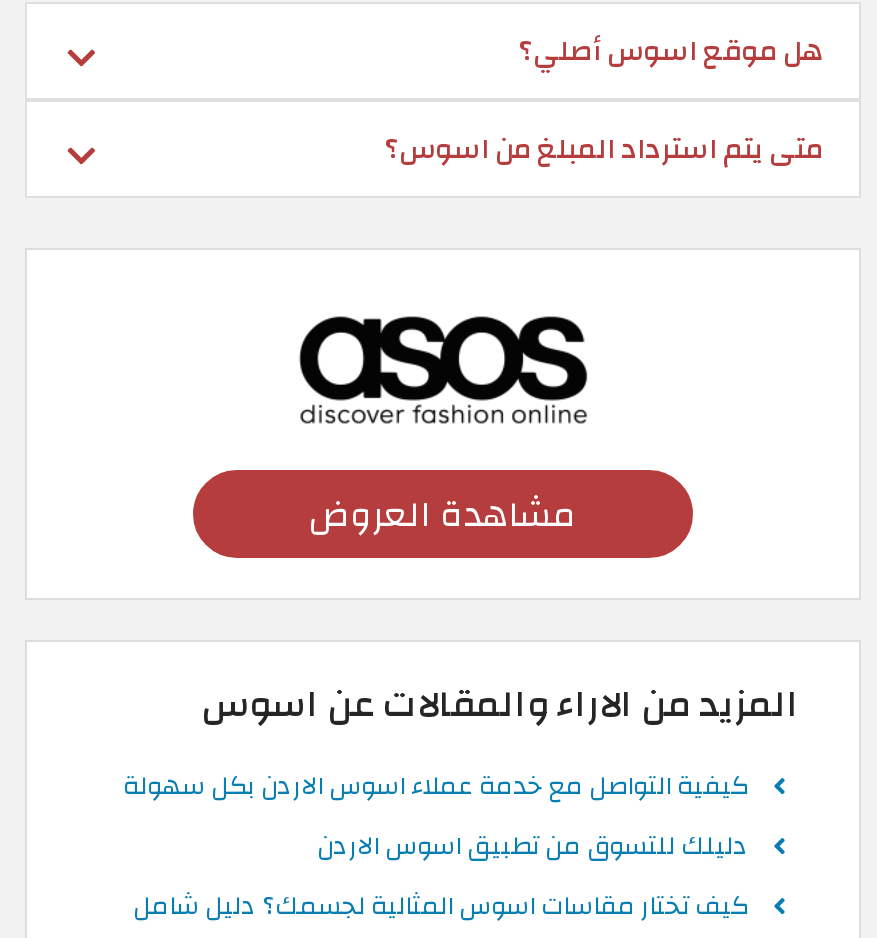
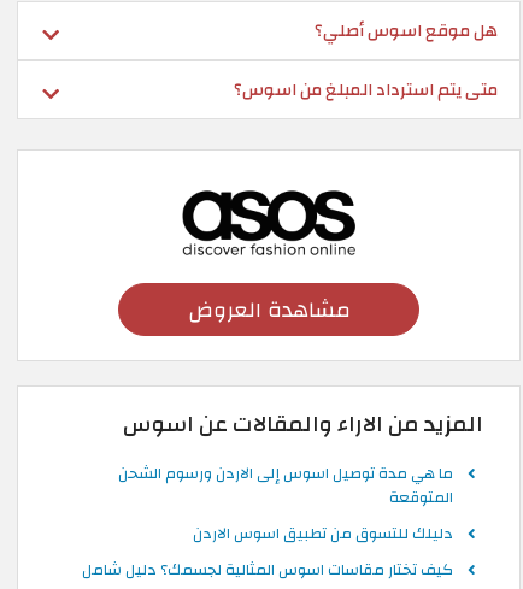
[123,761,749,809] كيفية التواصل مع خدمة عملاء اسوس الاردن بكل سهولة -> [118,459,453,512] ما هي مدة توصيل اسوس إلى الاردن ورسوم الشحن | المتوقعة

